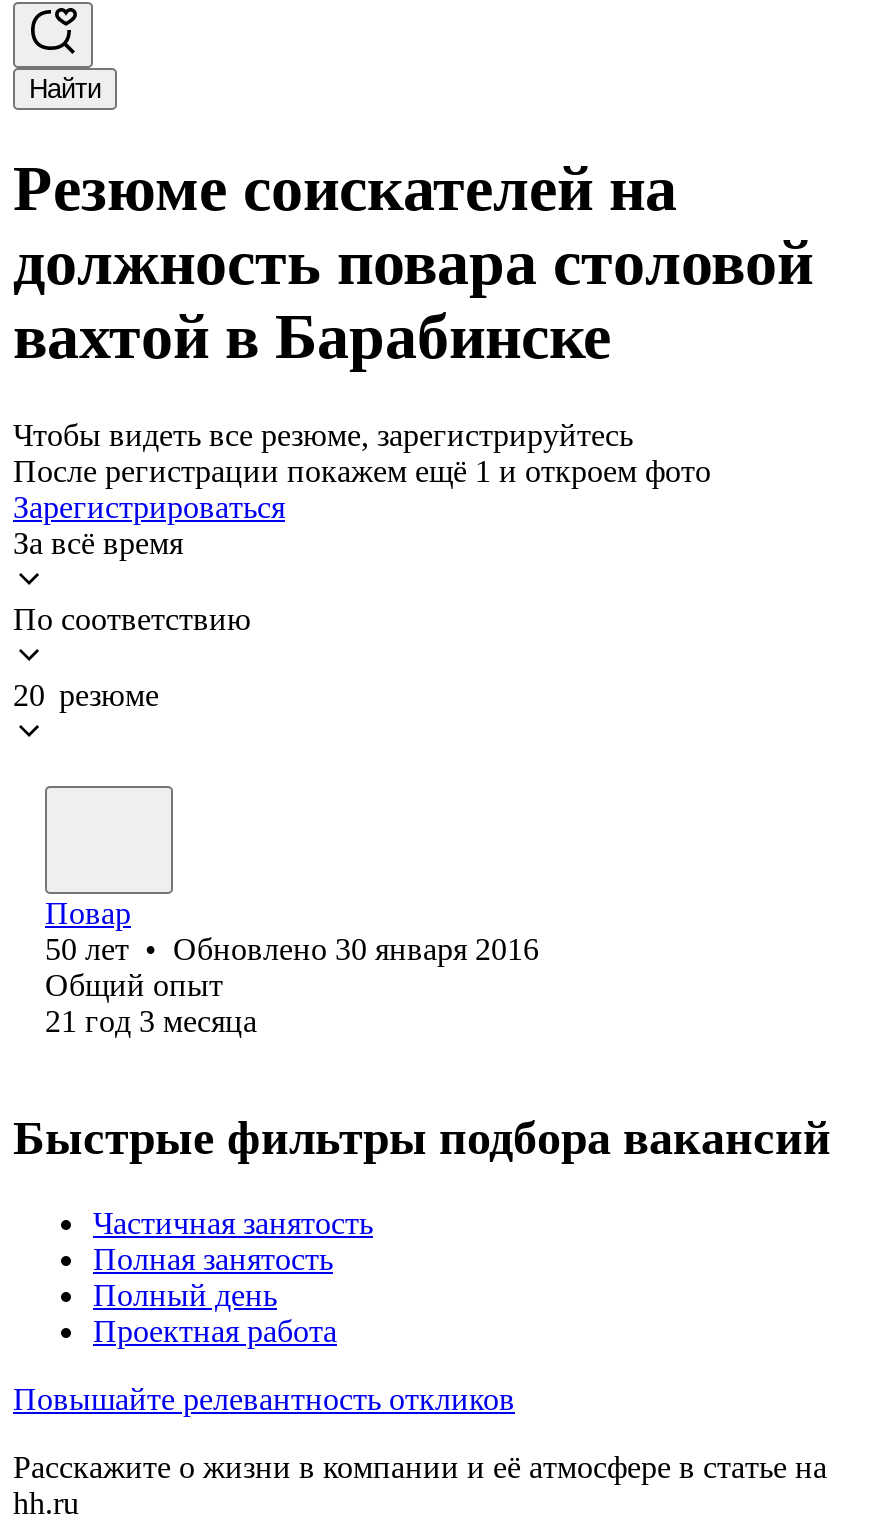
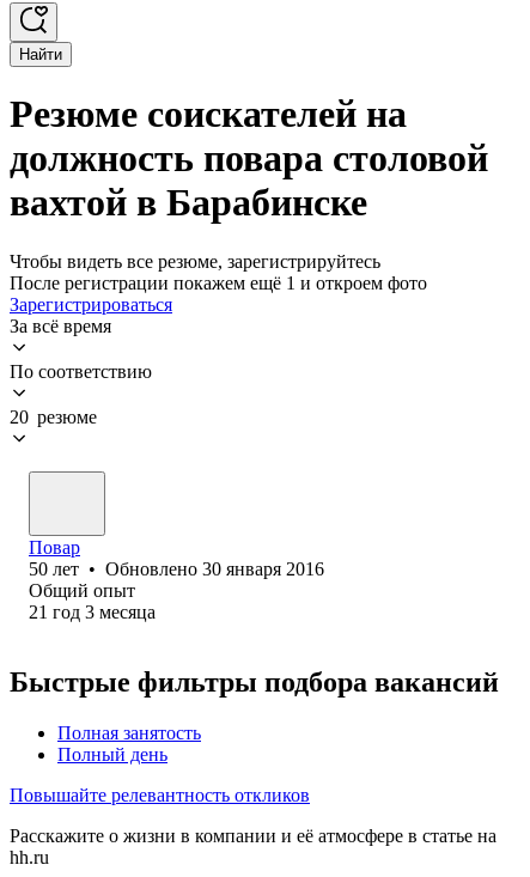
[93,1205,373,1239] Частичная занятость -> none
[93,1313,337,1347] Проектная работа -> none

